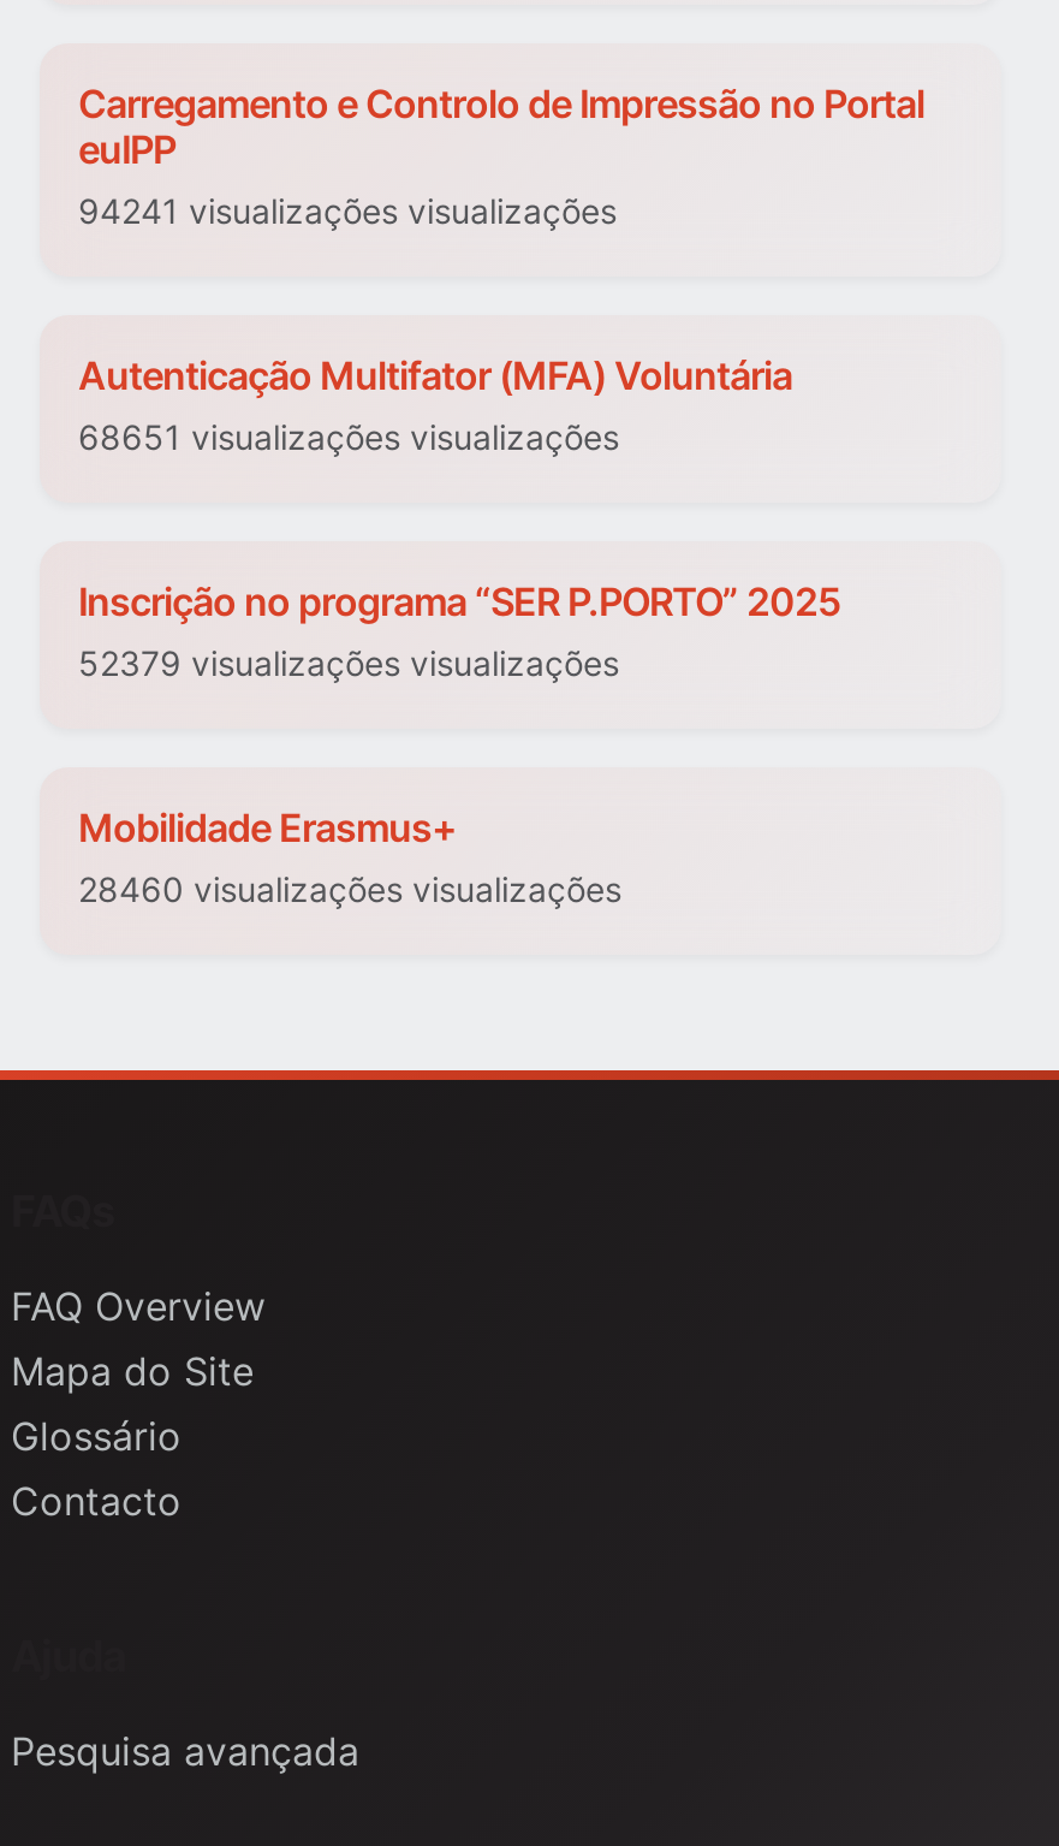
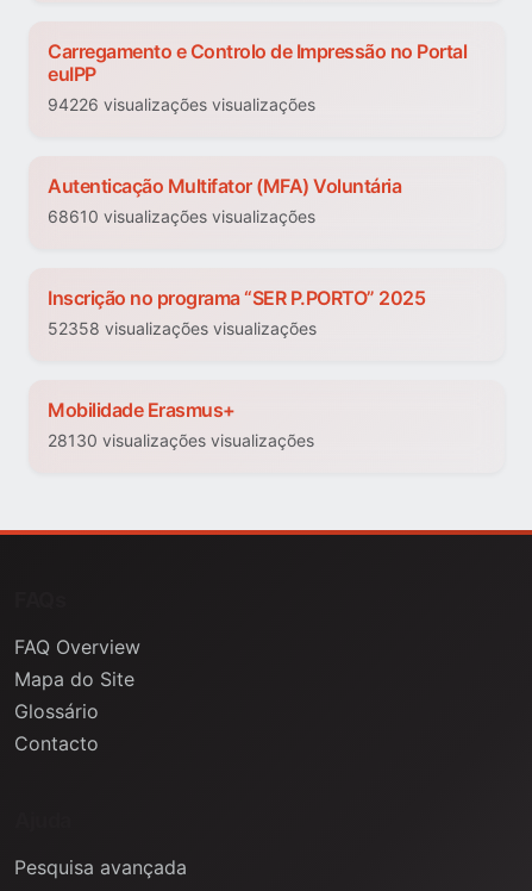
[78,191,617,232] 94241 visualizações visualizações -> [48,95,315,115] 94226 visualizações visualizações
[78,417,619,458] 68651 visualizações visualizações -> [48,207,315,227] 68610 visualizações visualizações
[78,643,619,684] 52379 visualizações visualizações -> [48,319,317,339] 52358 visualizações visualizações
[78,869,621,910] 28460 visualizações visualizações -> [48,431,314,451] 28130 visualizações visualizações

